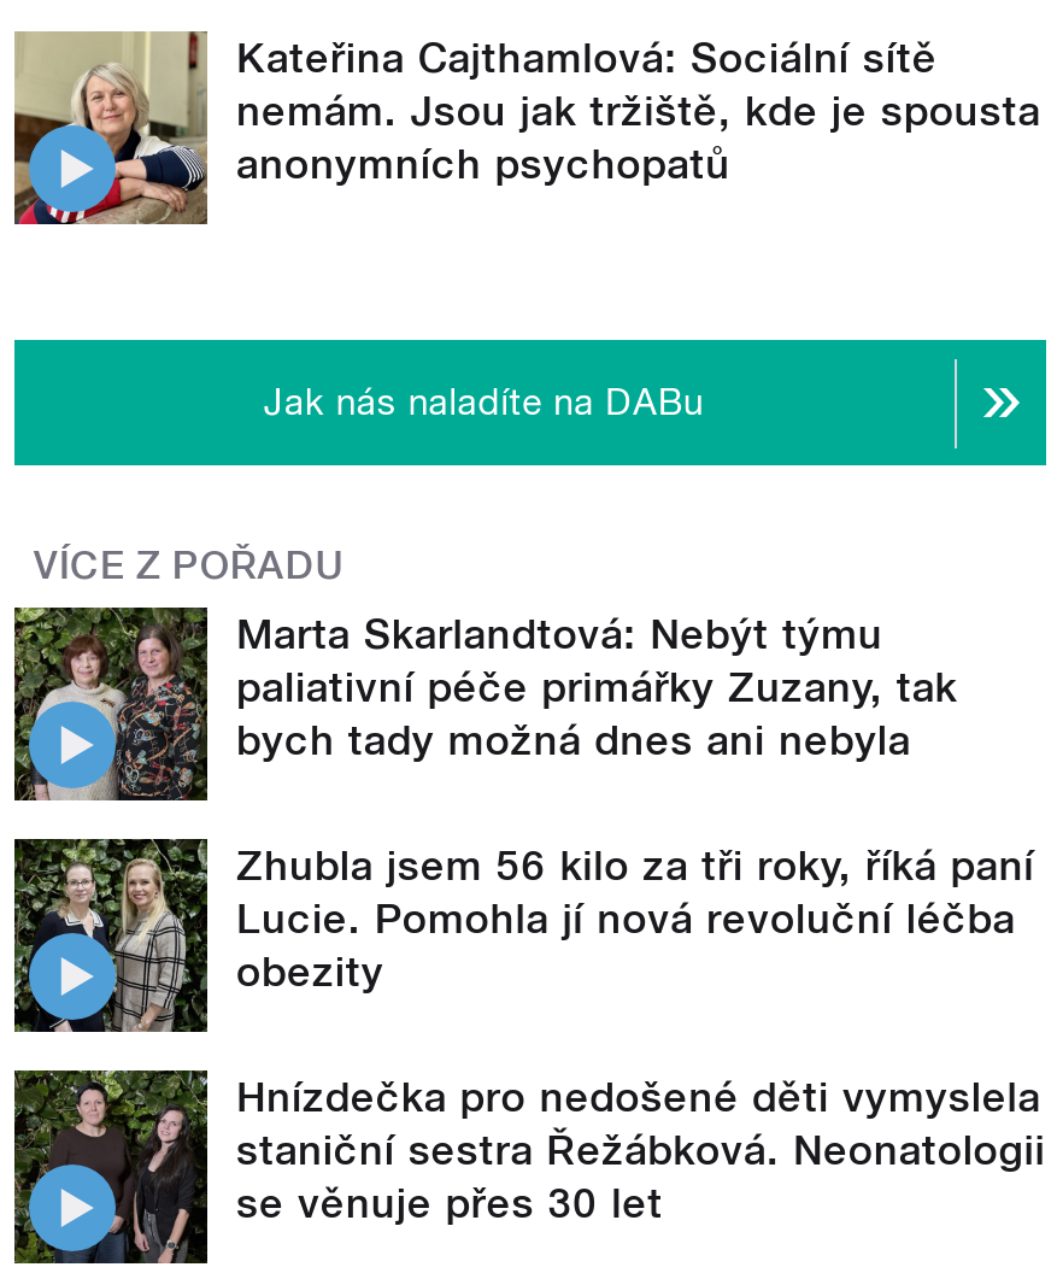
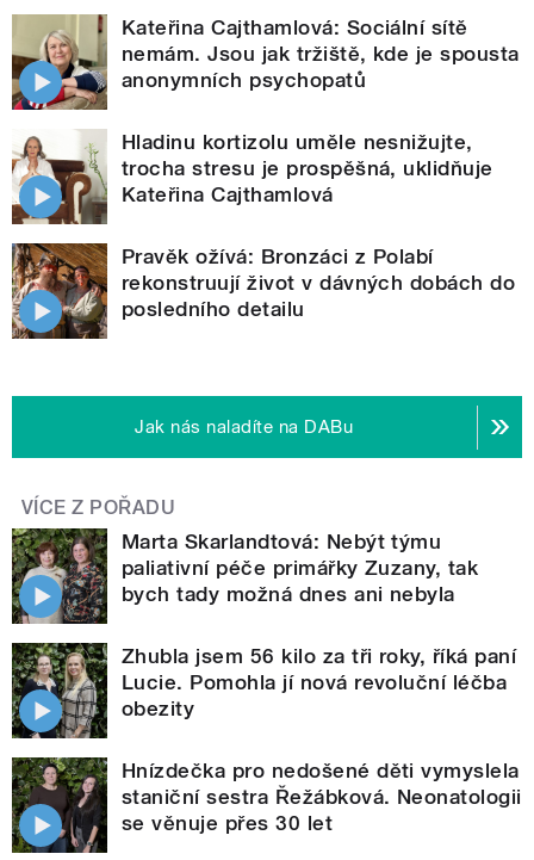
none -> [11,130,515,321] [image] | Hladinu kortizolu uměle nesnižujte, | trocha stresu je prospěšná, uklidňuje | Kateřina Cajthamlová | Pravěk ožívá: Bronzáci z Polabí | rekonstruují život v dávných dobách do | posledního detailu
none -> [11,243,105,340] [image]

